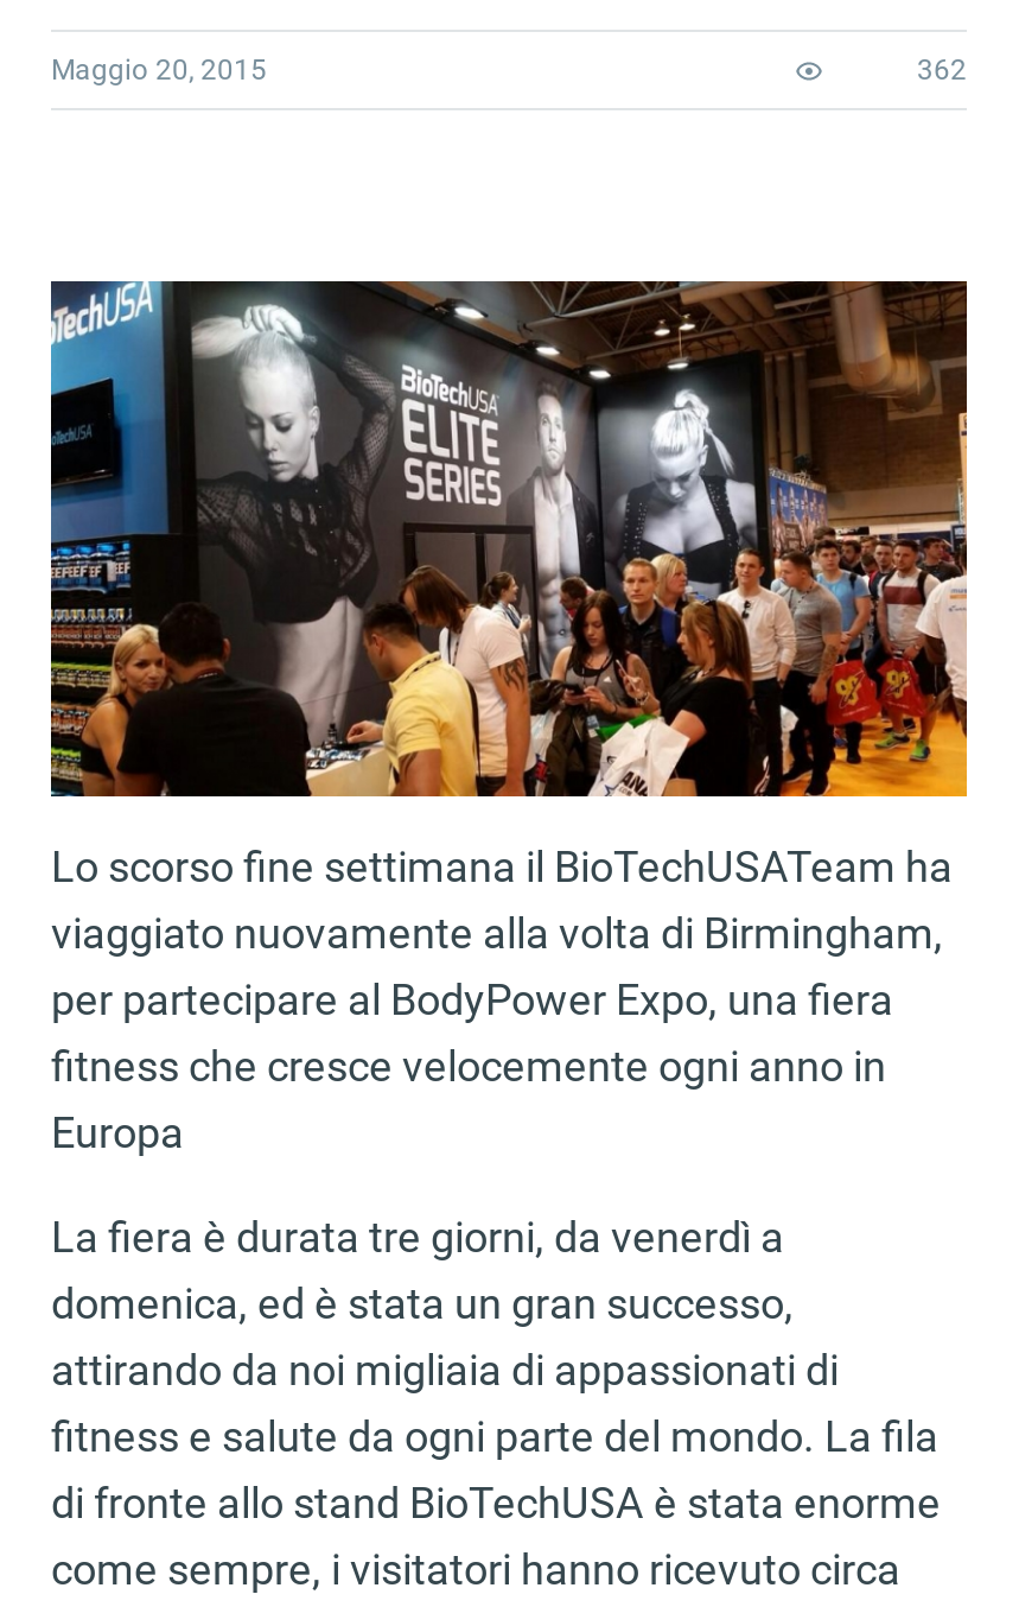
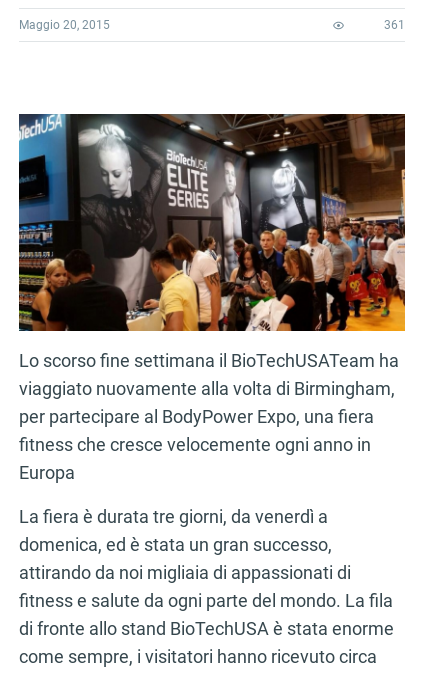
[917,53,967,87] 362 -> [384,18,405,32] 361

